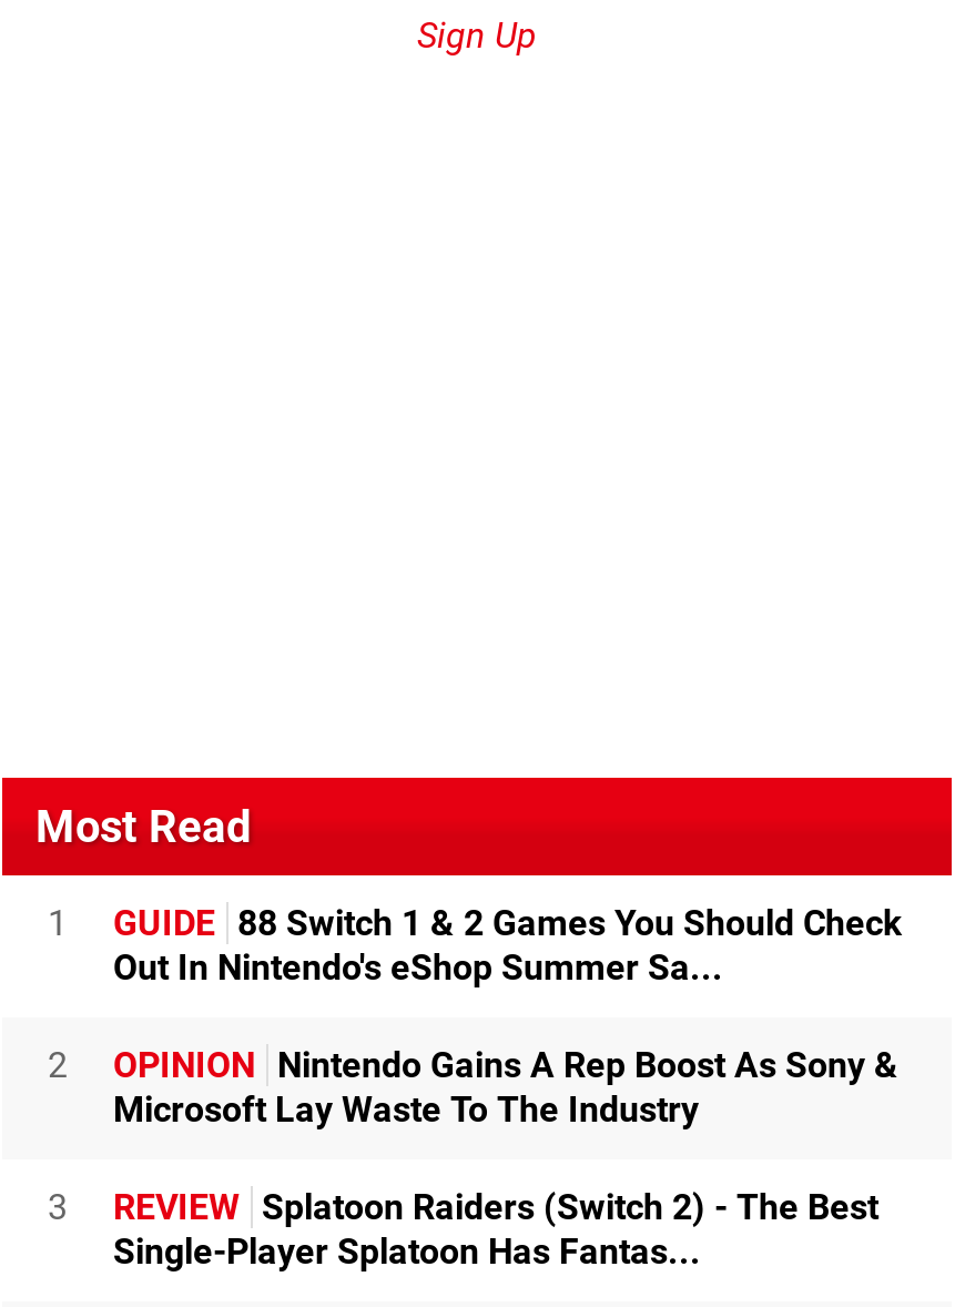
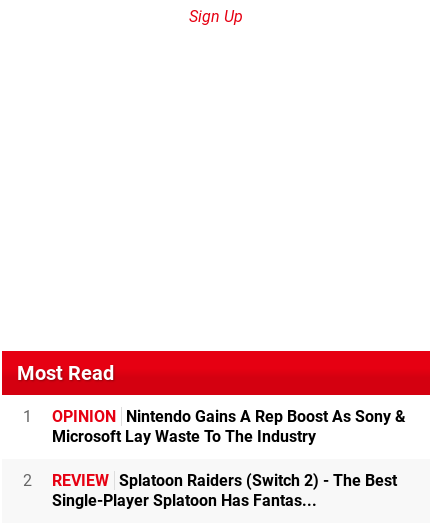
[48,901,903,1085] GUIDE 88 Switch 1 & 2 Games You Should Check | Out In Nintendo's eShop Summer Sa... | 2 -> none
[48,1185,878,1227] 3 REVIEW Splatoon Raiders (Switch 2) - The Best -> [22,471,397,490] 2 REVIEW Splatoon Raiders (Switch 2) - The Best

